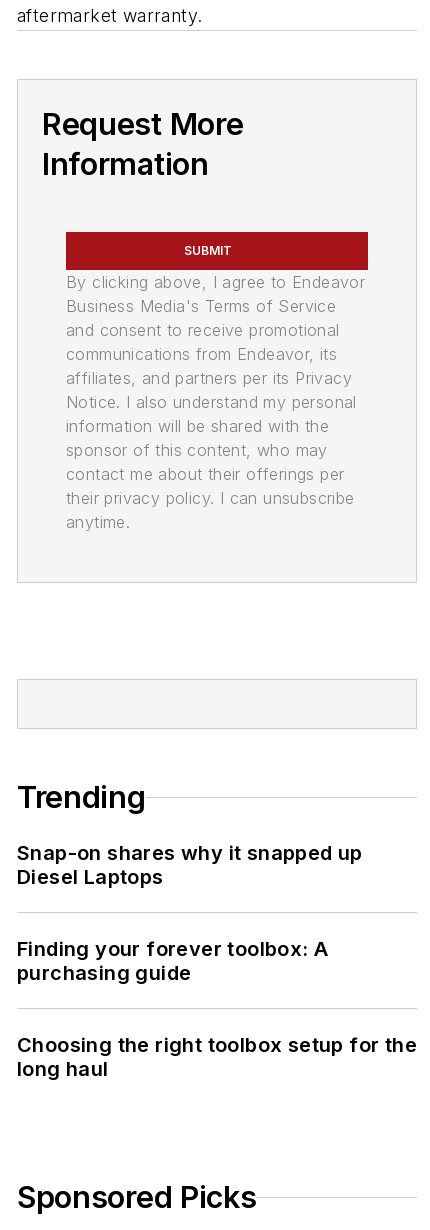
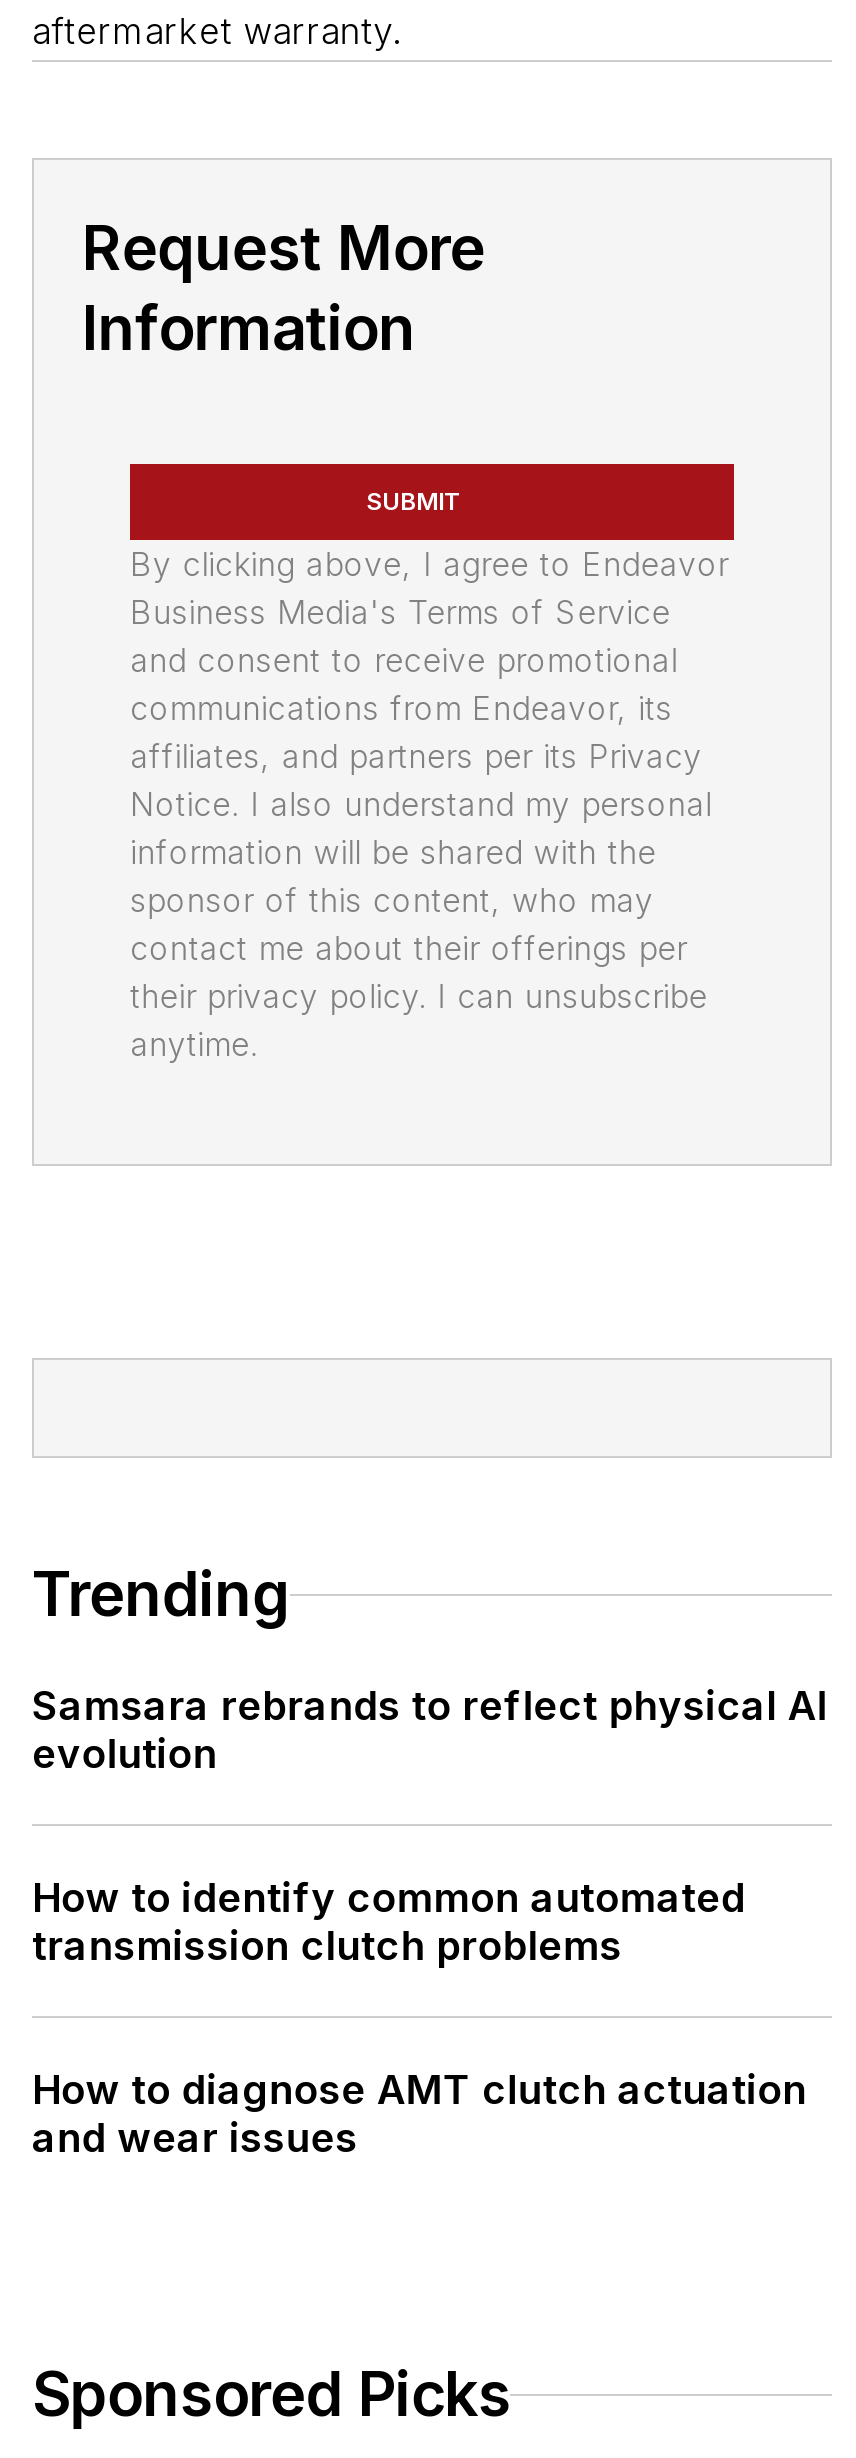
[17,841,363,889] Snap-on shares why it snapped up | Diesel Laptops -> [32,1682,827,1778] Samsara rebrands to reflect physical AI | evolution
[17,937,328,985] Finding your forever toolbox: A | purchasing guide -> [32,1874,746,1970] How to identify common automated | transmission clutch problems
[17,1033,417,1081] Choosing the right toolbox setup for the | long haul -> [32,2066,807,2162] How to diagnose AMT clutch actuation | and wear issues

